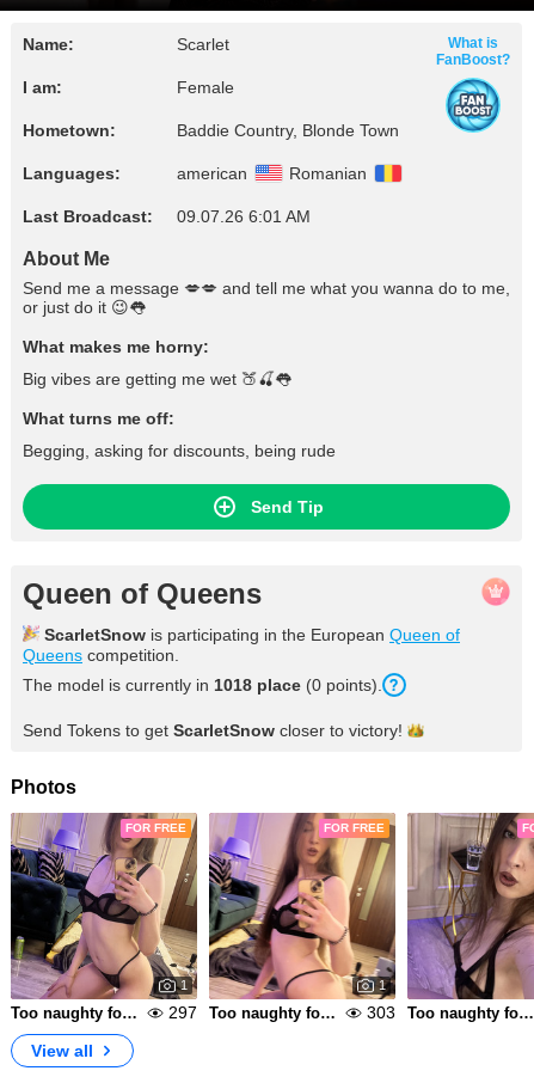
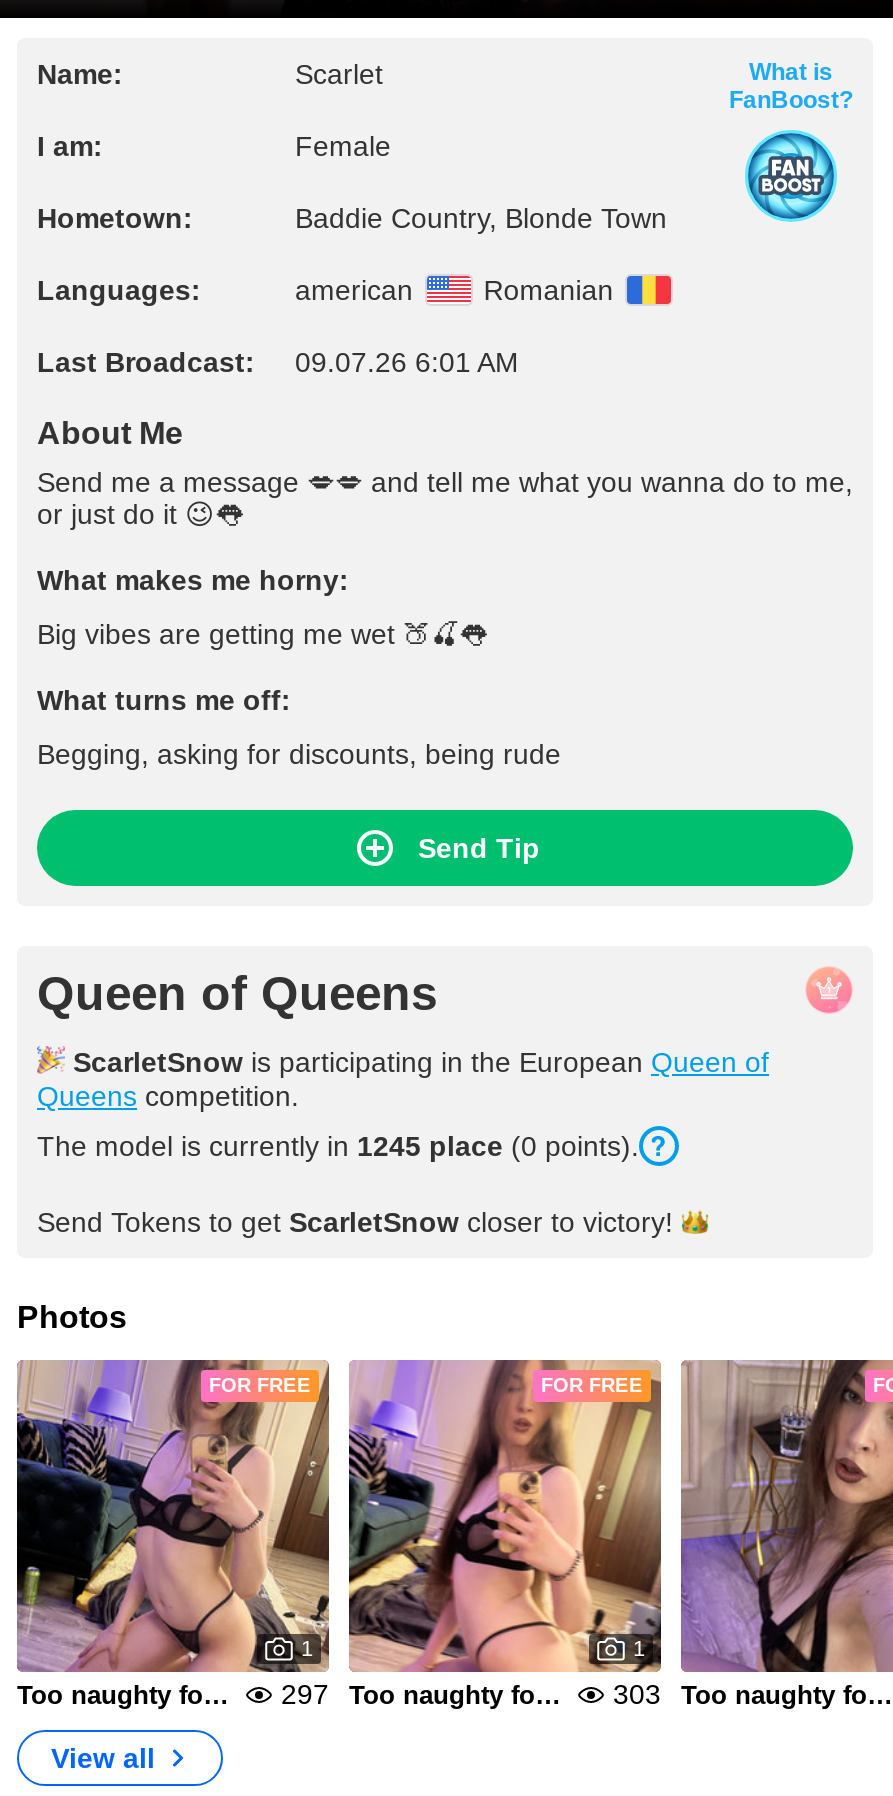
[23,675,382,694] The model is currently in 1018 place (0 points). -> [37,1130,639,1162] The model is currently in 1245 place (0 points).

